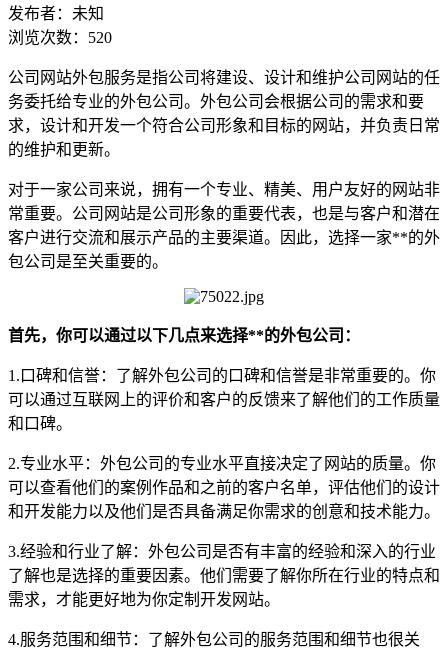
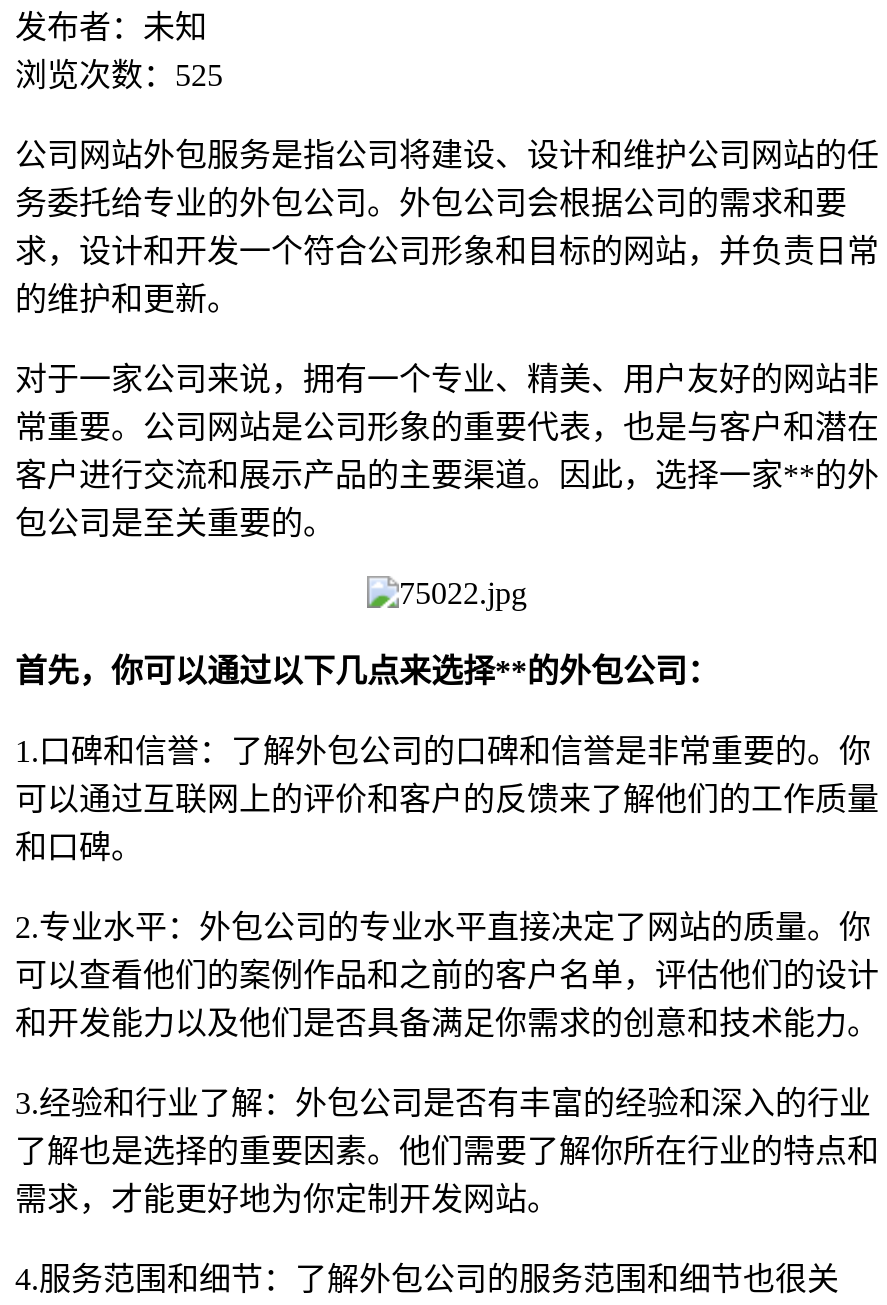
[8,29,112,46] 浏览次数：520 -> [15,57,223,91] 浏览次数：525

